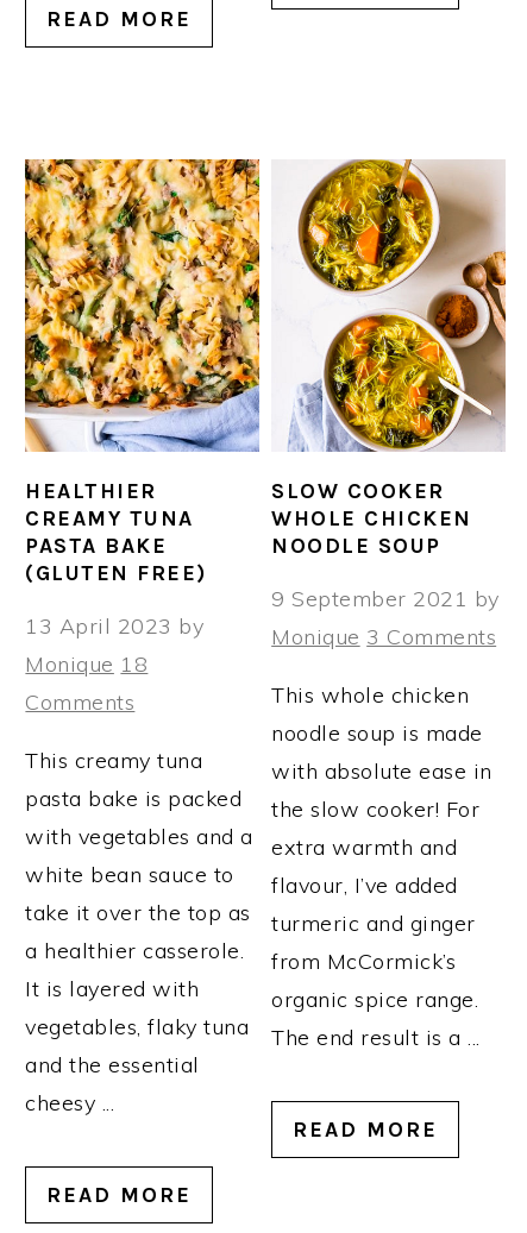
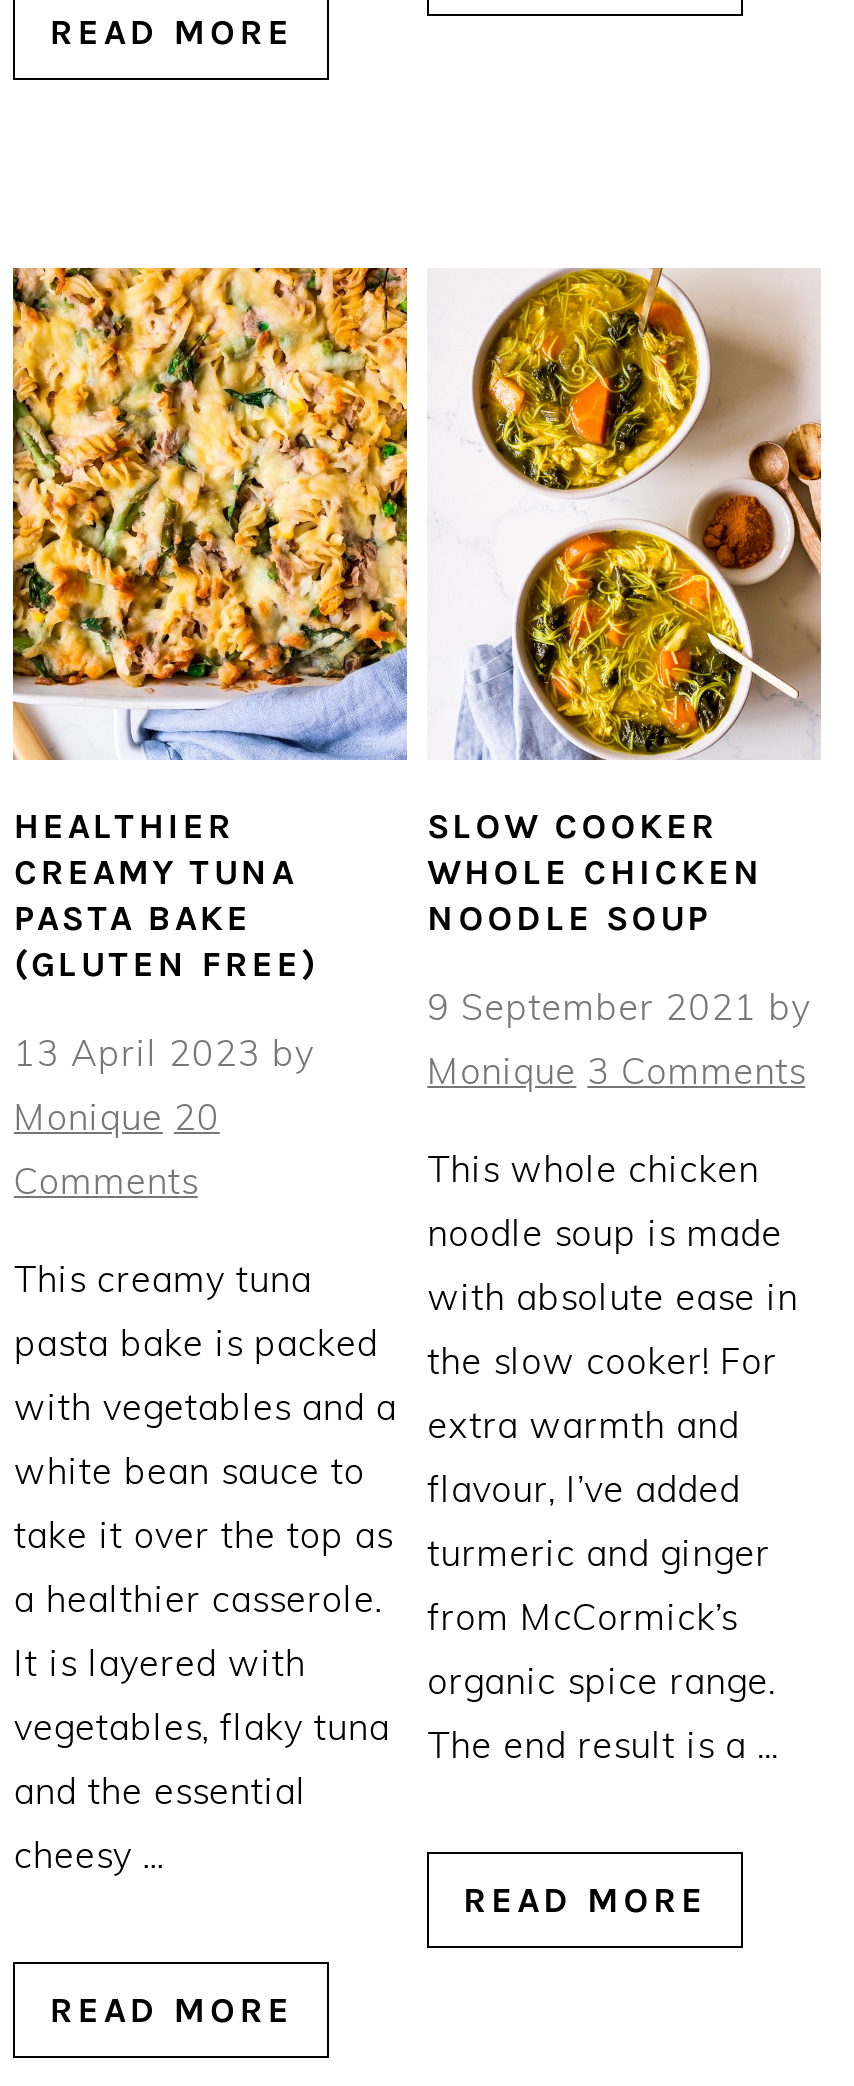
[25,650,148,677] Monique 18 -> [14,1093,220,1139] Monique 20

